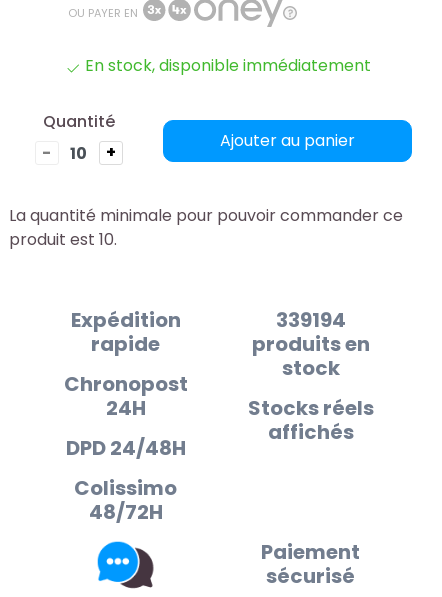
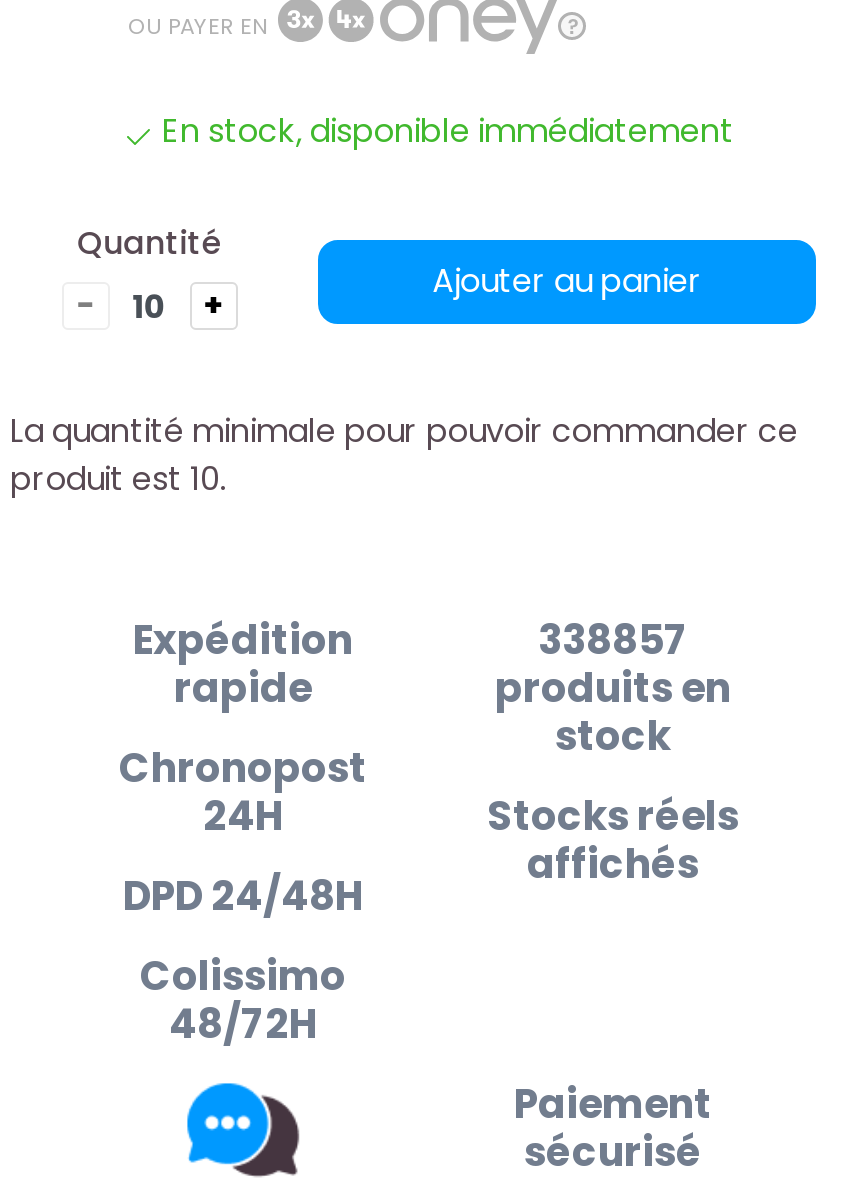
[275,306,345,334] 339194 -> [538,612,688,668] 338857

